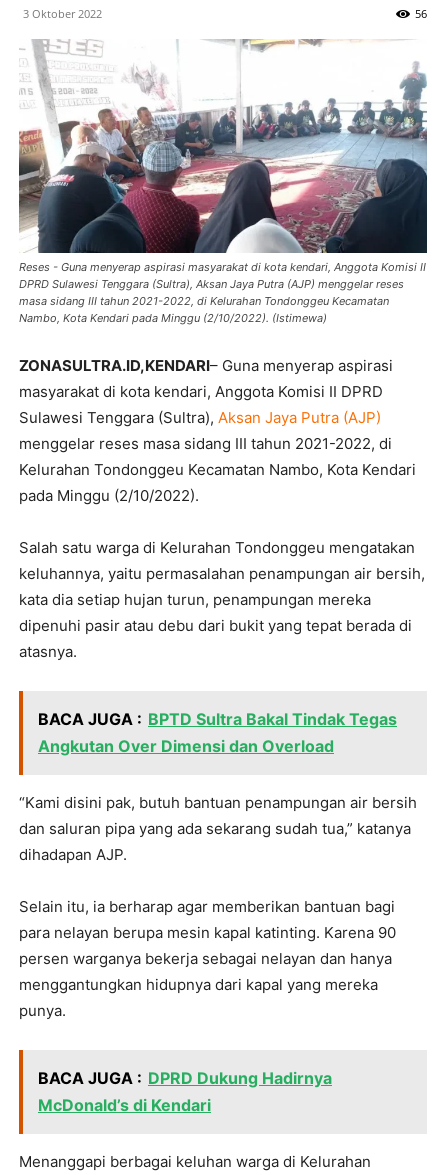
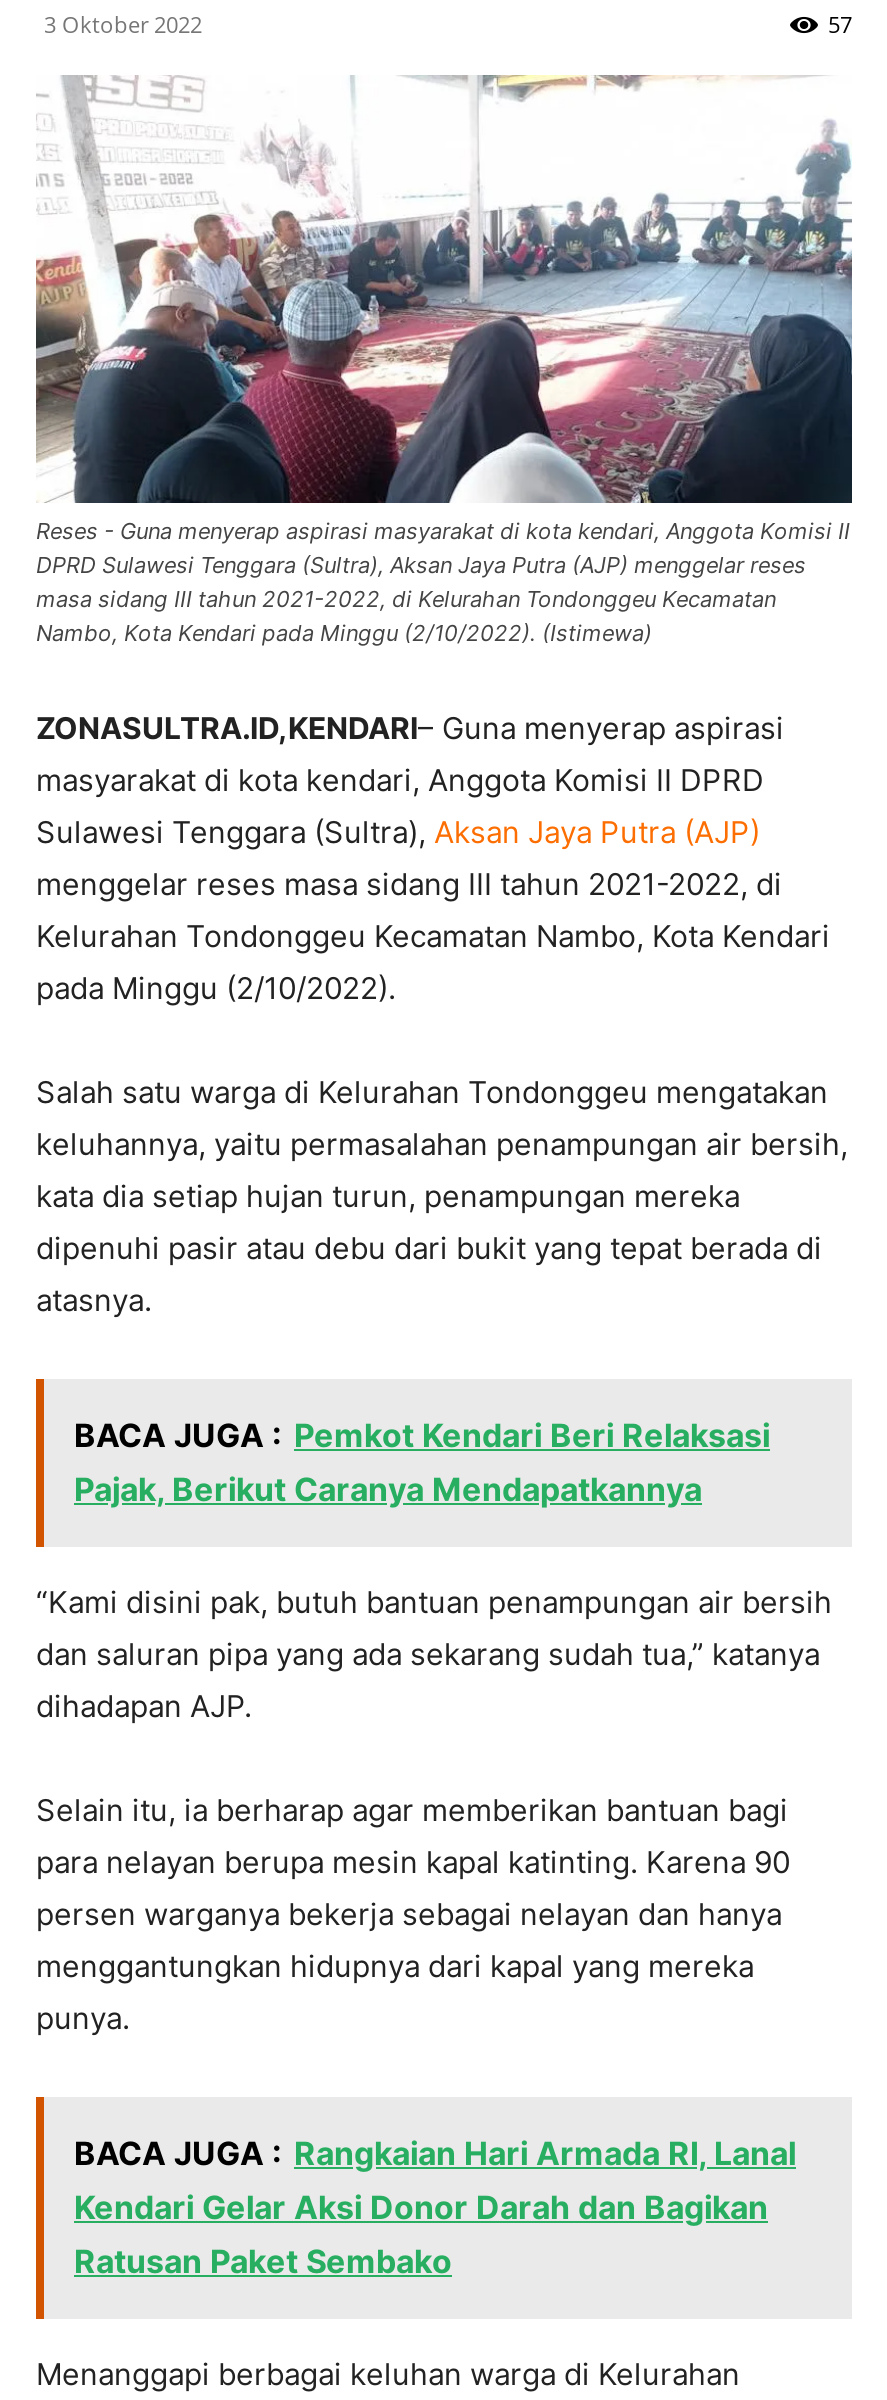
[415,6,427,21] 56 -> [828,9,852,39] 57
[38,709,397,756] BACA JUGA : BPTD Sultra Bakal Tindak Tegas | Angkutan Over Dimensi dan Overload -> [74,1414,770,1508] BACA JUGA : Pemkot Kendari Beri Relaksasi | Pajak, Berikut Caranya Mendapatkannya
[38,1068,332,1115] BACA JUGA : DPRD Dukung Hadirnya | McDonald’s di Kendari -> [74,2132,796,2280] BACA JUGA : Rangkaian Hari Armada RI, Lanal | Kendari Gelar Aksi Donor Darah dan Bagikan | Ratusan Paket Sembako

